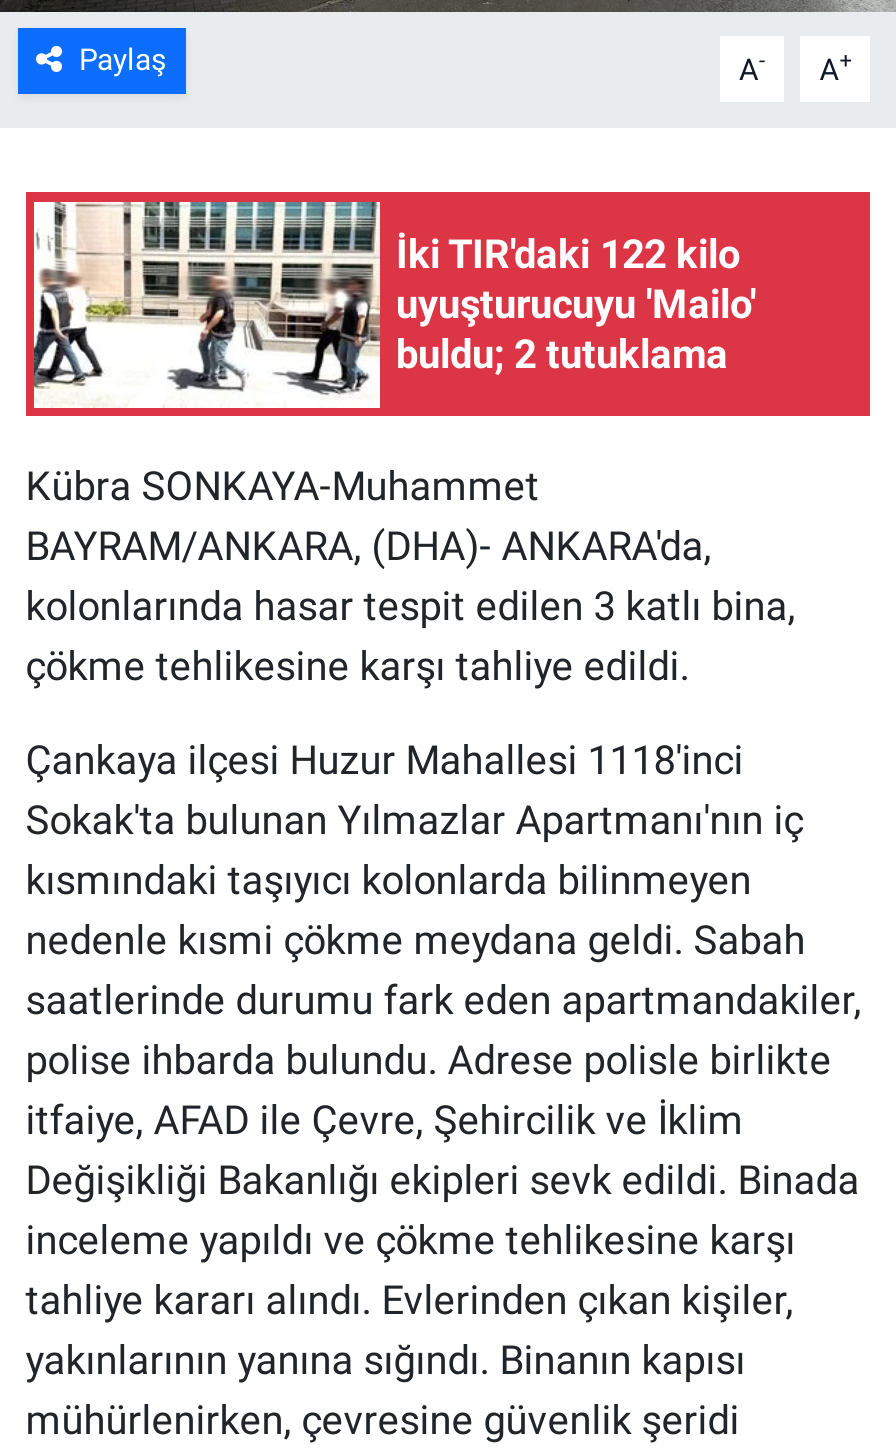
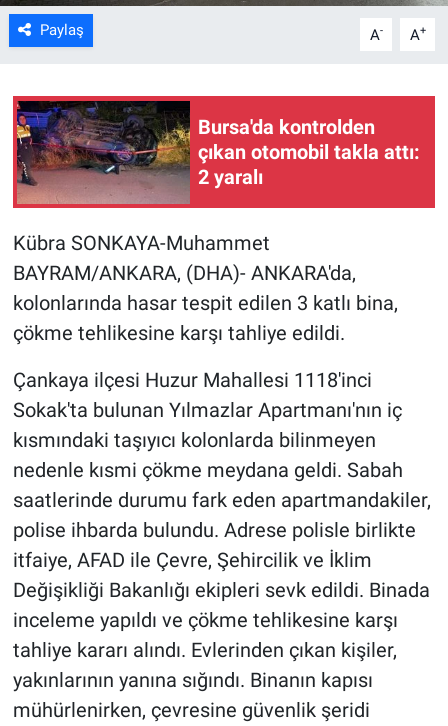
[32,200,756,410] [image] | İki TIR'daki 122 kilo | uyuşturucuyu 'Mailo' | buldu; 2 tutuklama -> [16,100,420,204] [image] | Bursa'da kontrolden | çıkan otomobil takla attı: | 2 yaralı

